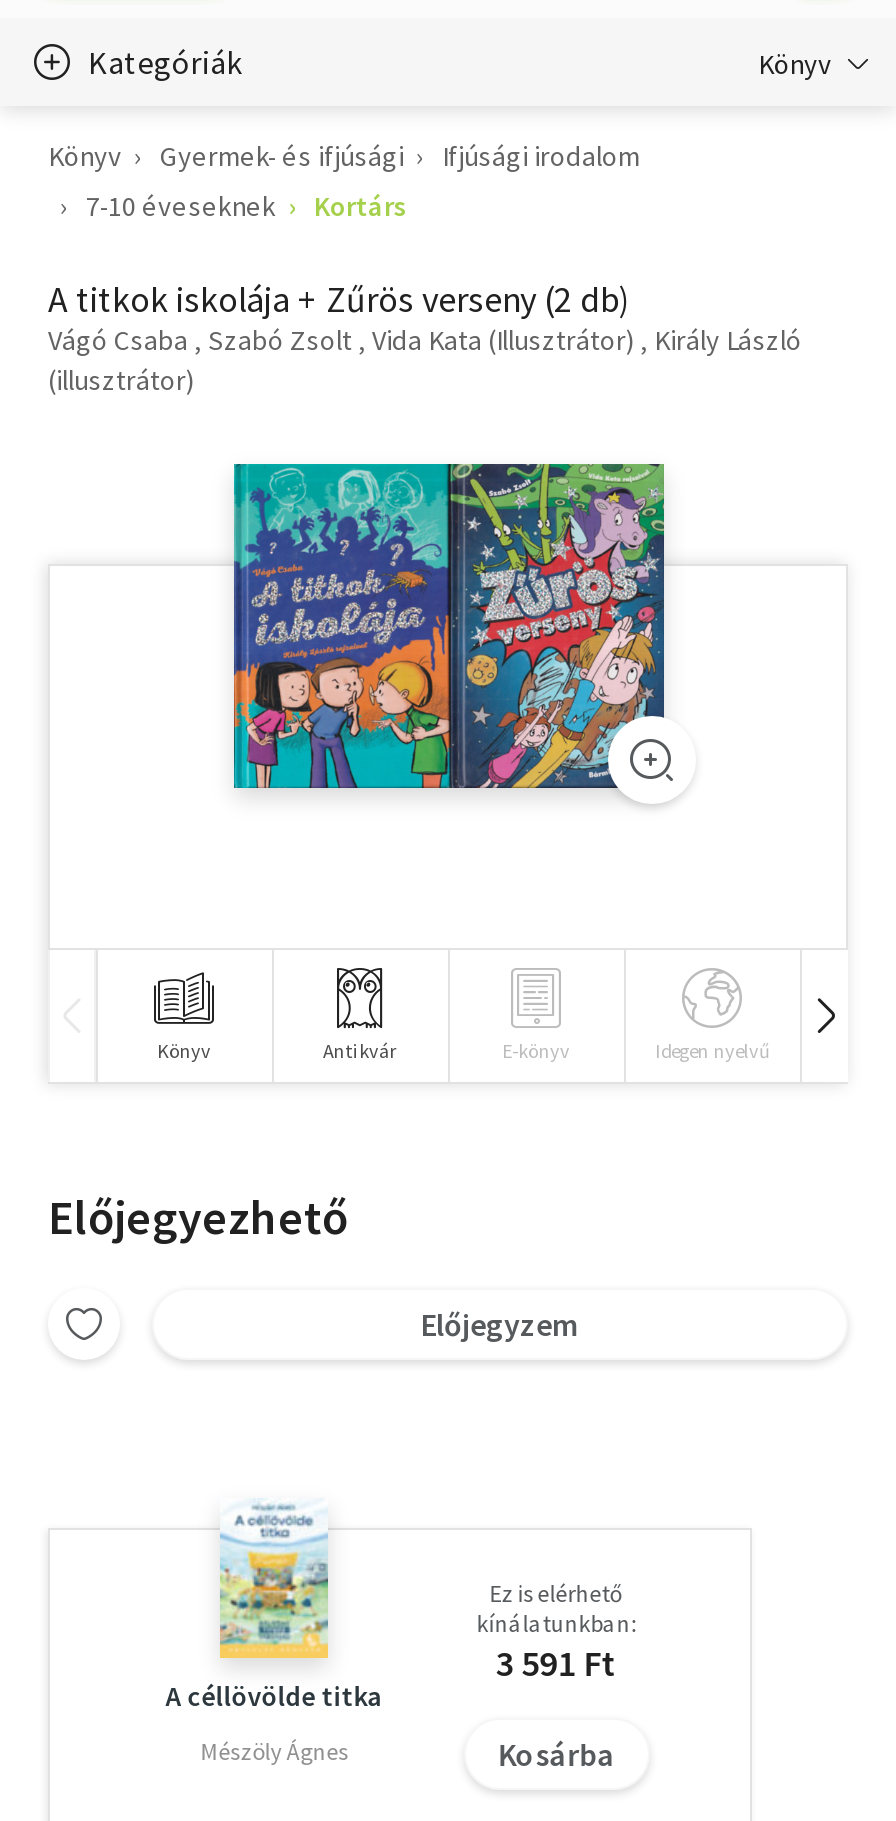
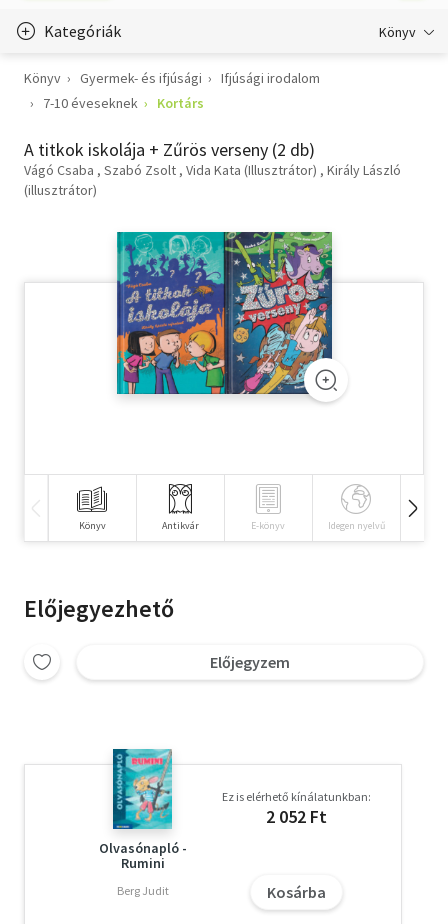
[166,1498,384,1714] [image] | A céllövölde titka -> [99,748,187,872] [image] | Olvasónapló - | Rumini
[476,1578,636,1686] Ez is elérhető | kínálatunkban: | 3 591 Ft -> [222,789,371,828] Ez is elérhető kínálatunkban: | 2 052 Ft
[200,1736,348,1766] Mészöly Ágnes -> [117,883,169,898] Berg Judit

